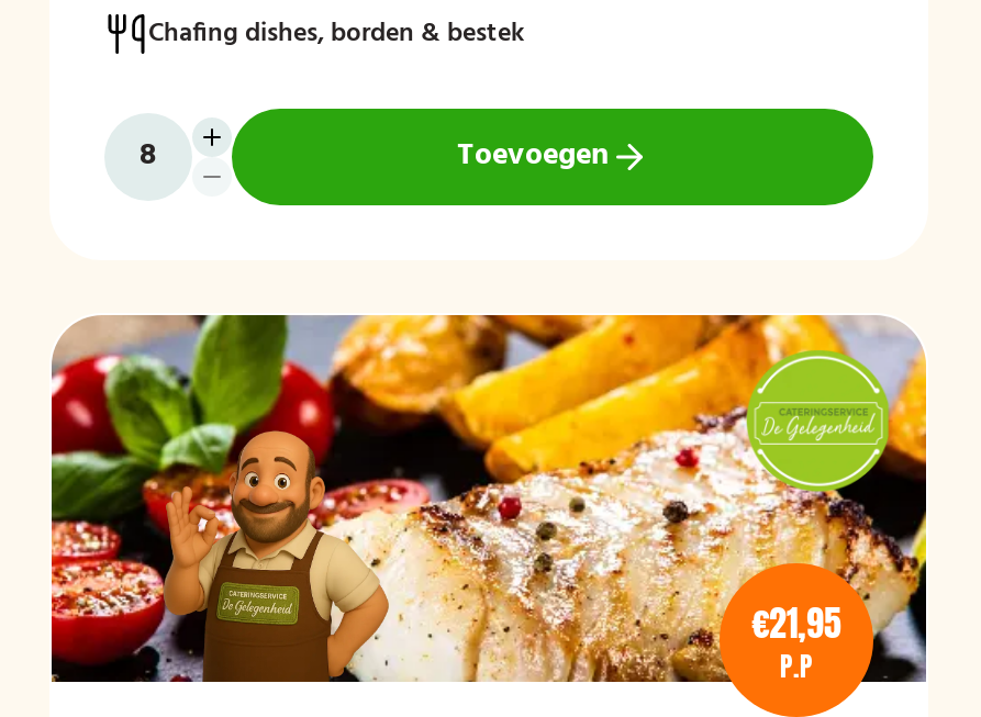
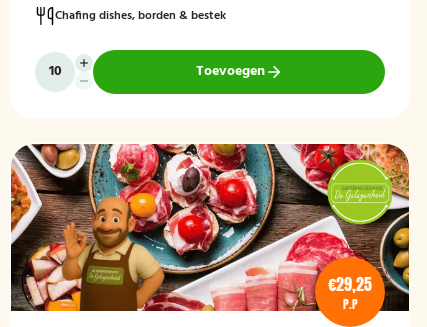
[49,313,928,684] [image] | €21,95 -> [10,143,410,312] [image] | €29,25

